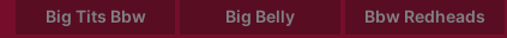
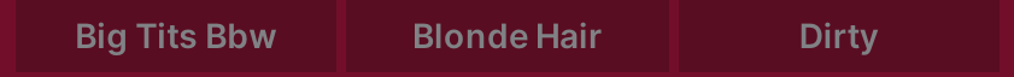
[225,6,485,27] Big Belly | Bbw Redheads -> [412,13,878,54] Blonde Hair | Dirty

